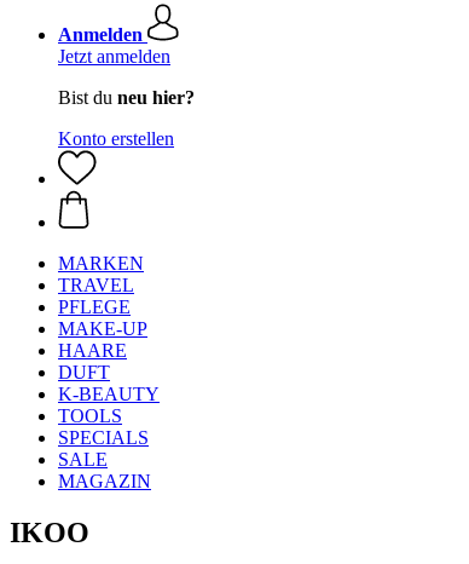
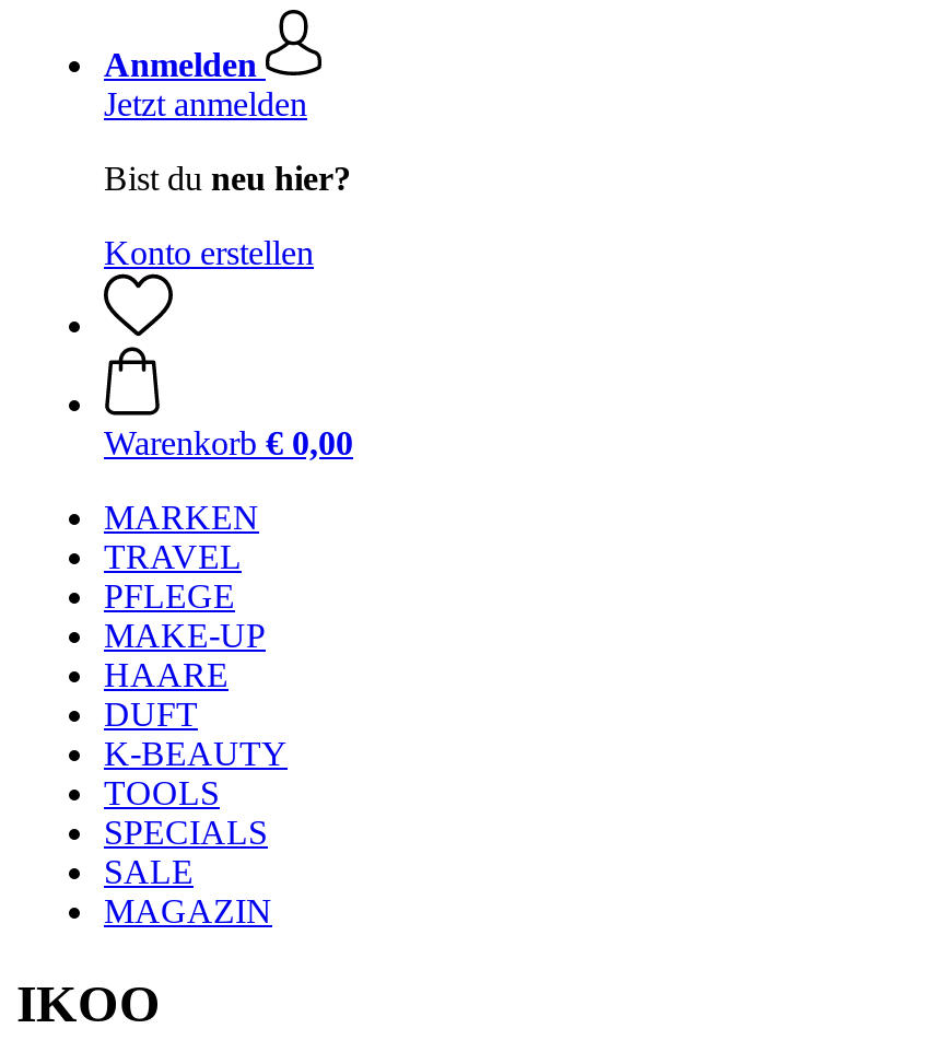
none -> [104,424,353,461] Warenkorb € 0,00

